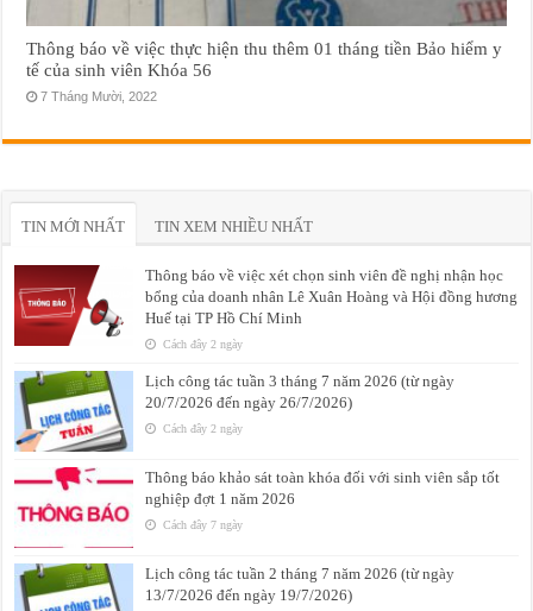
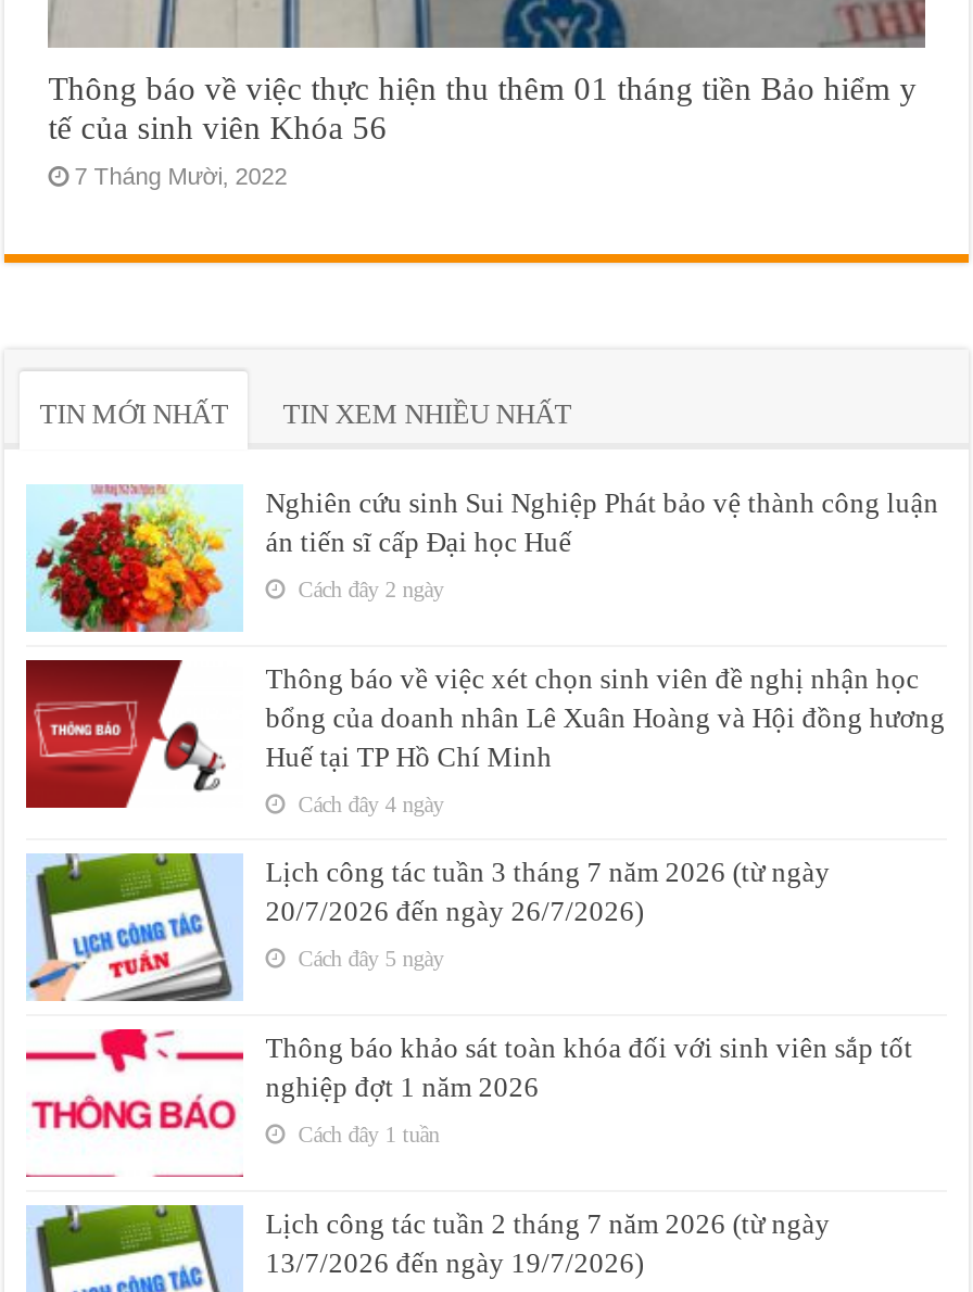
none -> [26,484,939,634] [image] | Nghiên cứu sinh Sui Nghiệp Phát bảo vệ thành công luận | án tiến sĩ cấp Đại học Huế | Cách đây 2 ngày
[160,337,243,350] Cách đây 2 ngày -> [291,793,443,816] Cách đây 4 ngày
[160,422,243,435] Cách đây 2 ngày -> [291,947,443,971] Cách đây 5 ngày
[160,518,243,531] Cách đây 7 ngày -> [291,1123,439,1147] Cách đây 1 tuần

